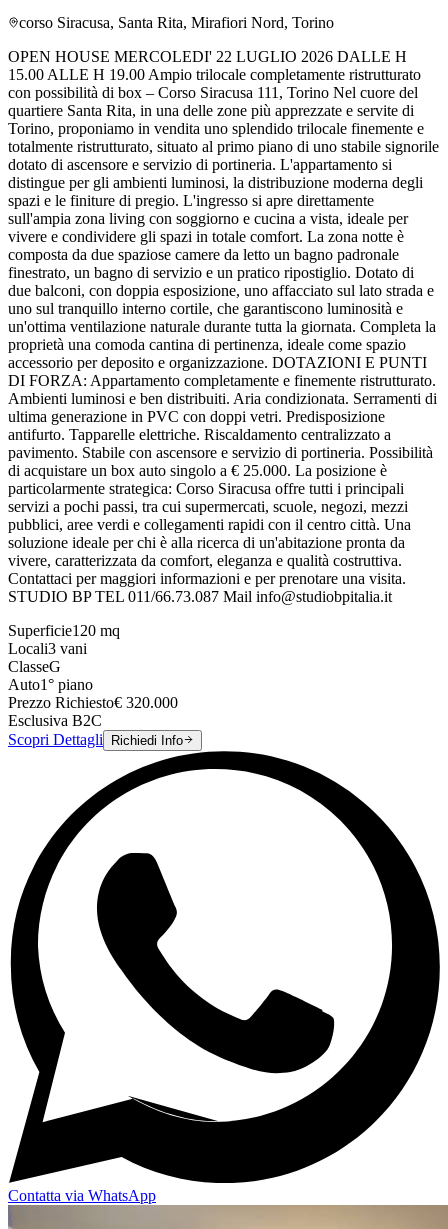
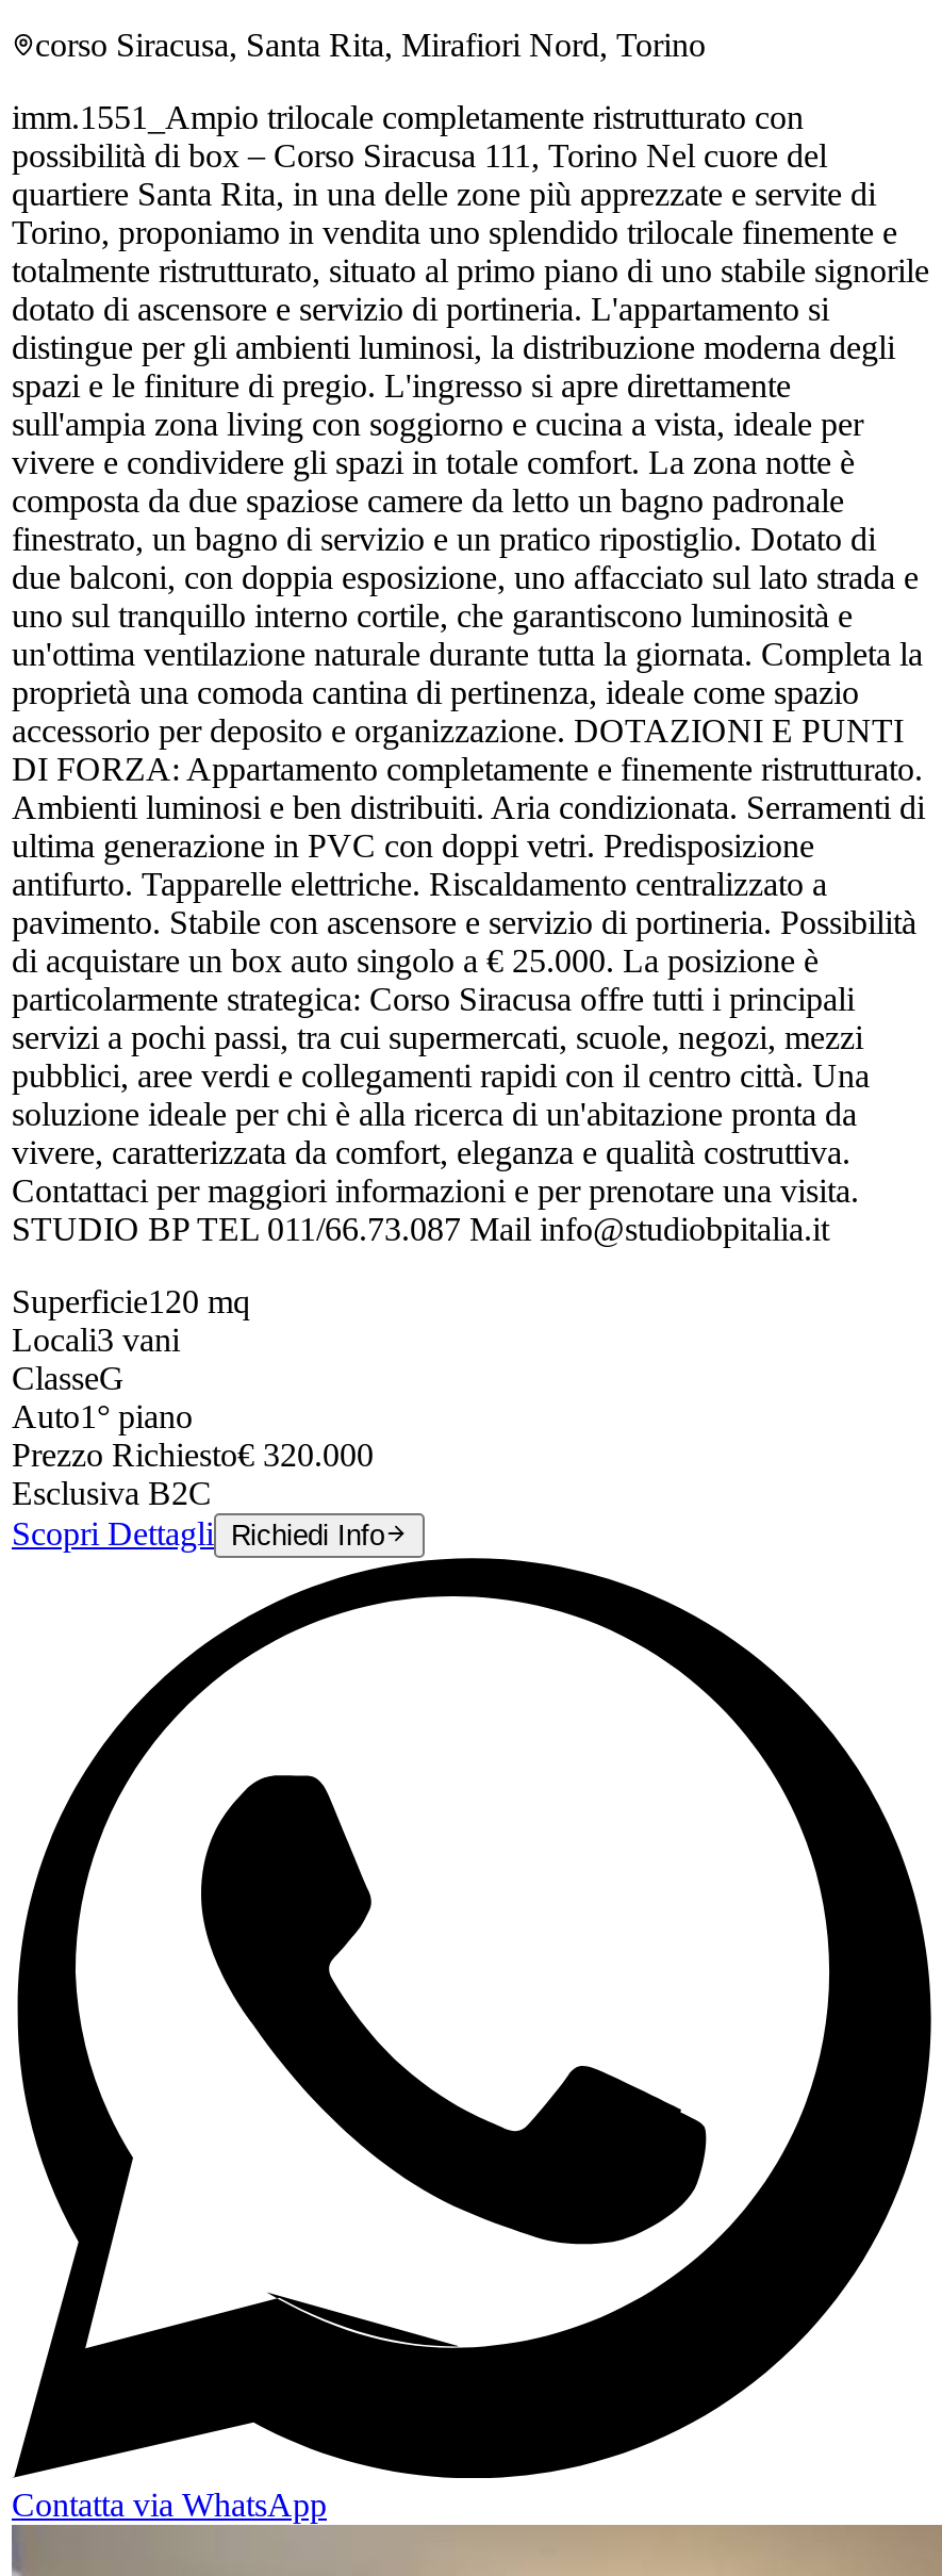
[8,48,421,101] OPEN HOUSE MERCOLEDI' 22 LUGLIO 2026 DALLE H | 15.00 ALLE H 19.00 Ampio trilocale completamente ristrutturato | con possibilità di box – Corso Siracusa 111, Torino Nel cuore del -> [12,100,827,174] imm.1551_Ampio trilocale completamente ristrutturato con | possibilità di box – Corso Siracusa 111, Torino Nel cuore del

